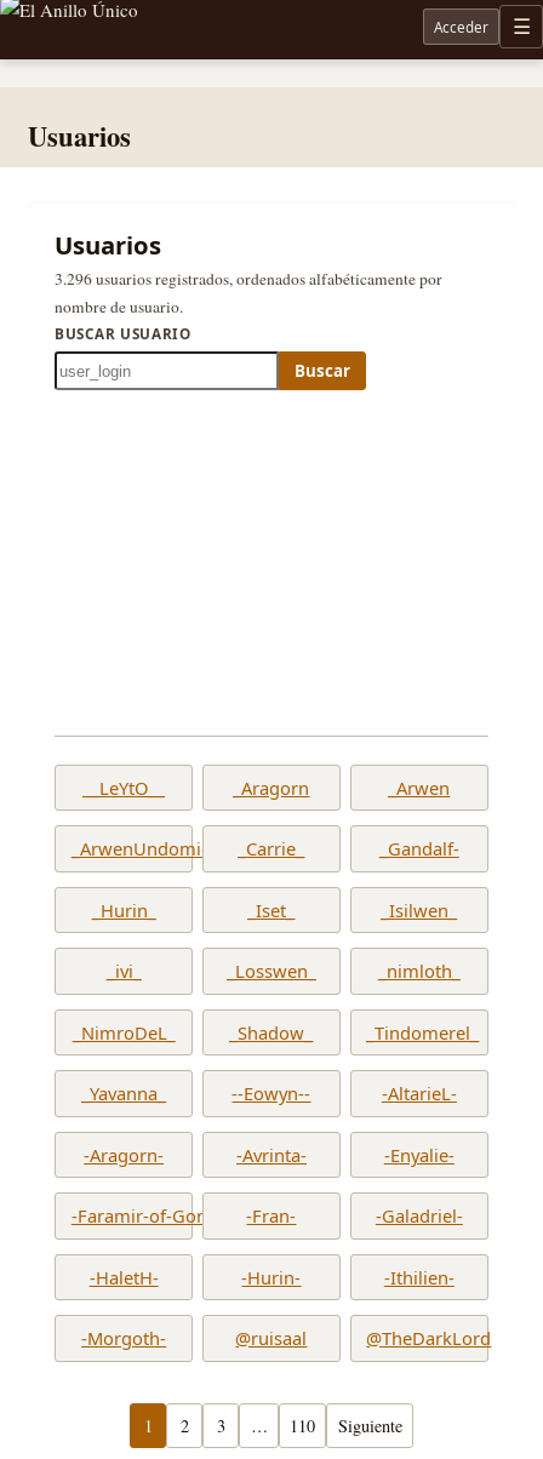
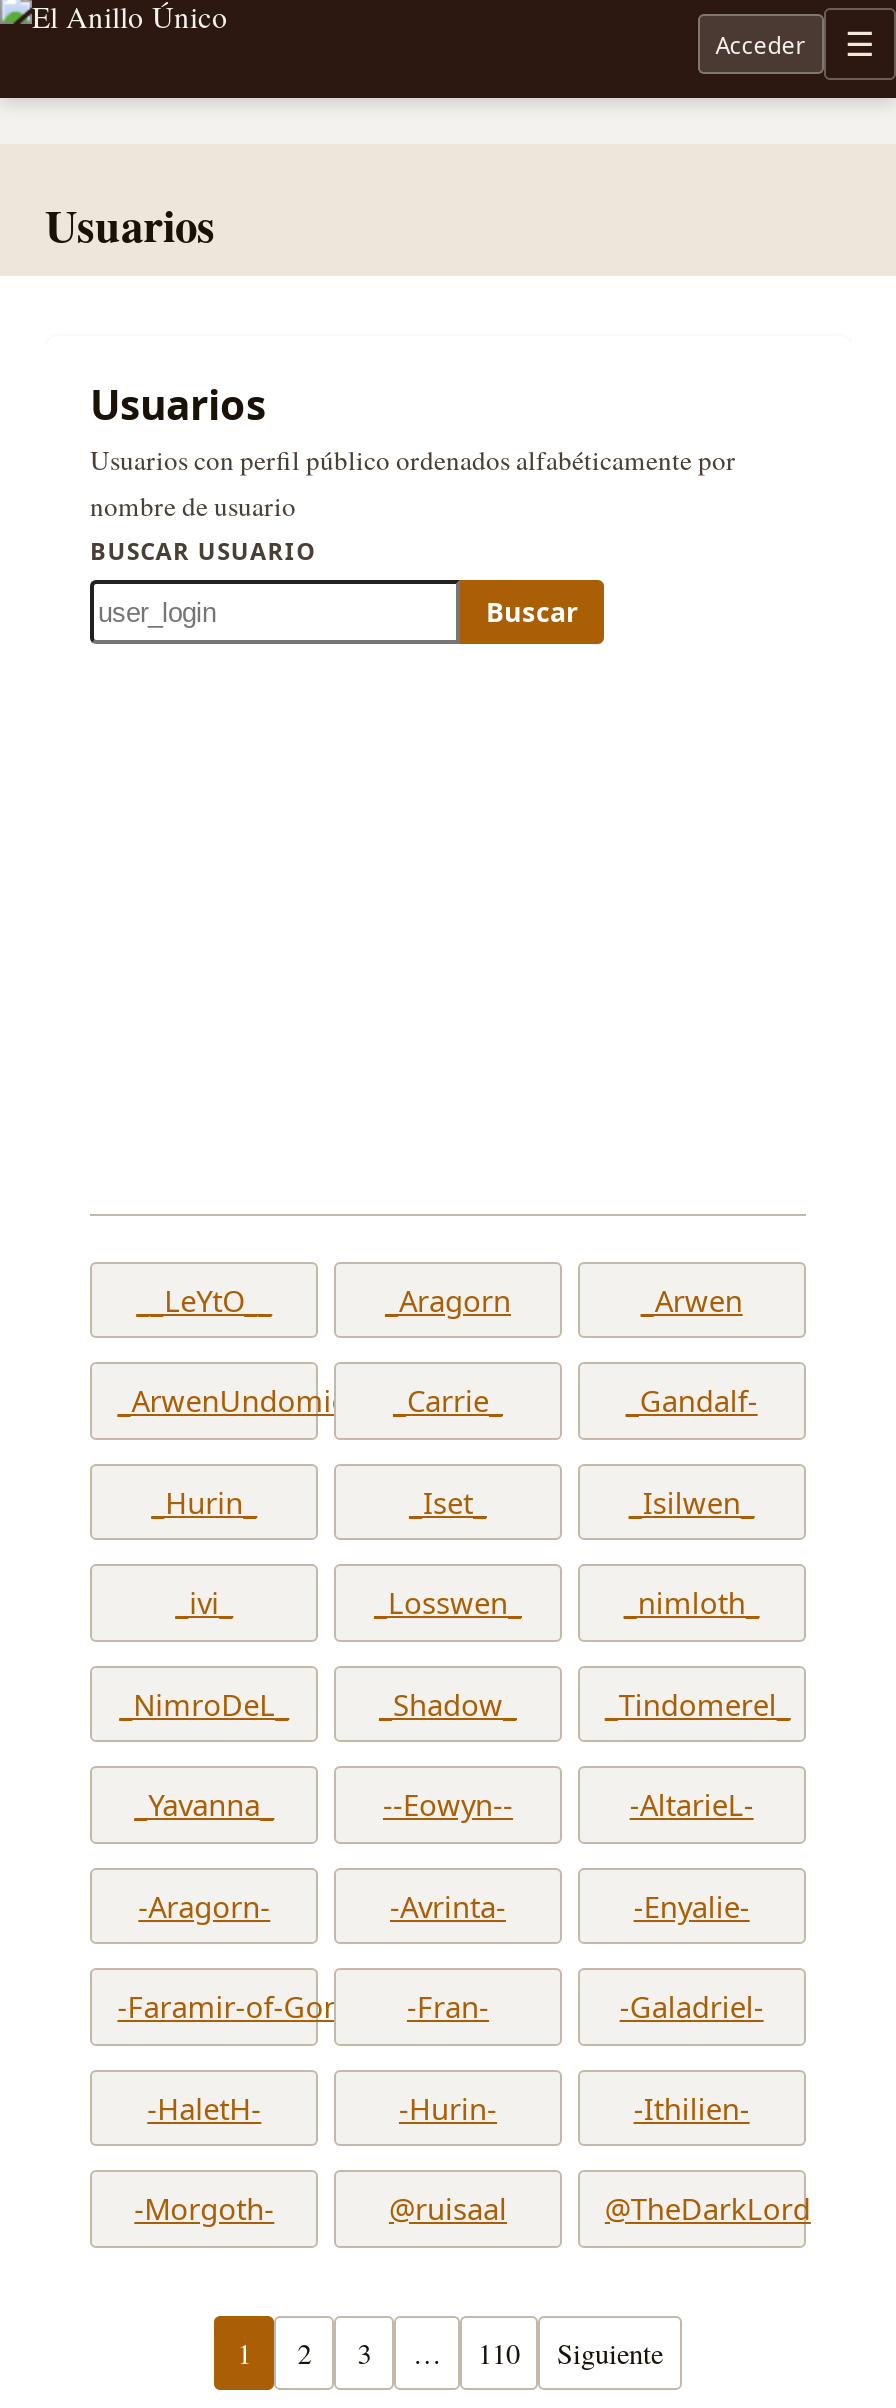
[55,268,442,317] 3.296 usuarios registrados, ordenados alfabéticamente por | nombre de usuario. -> [90,442,736,524] Usuarios con perfil público ordenados alfabéticamente por | nombre de usuario

